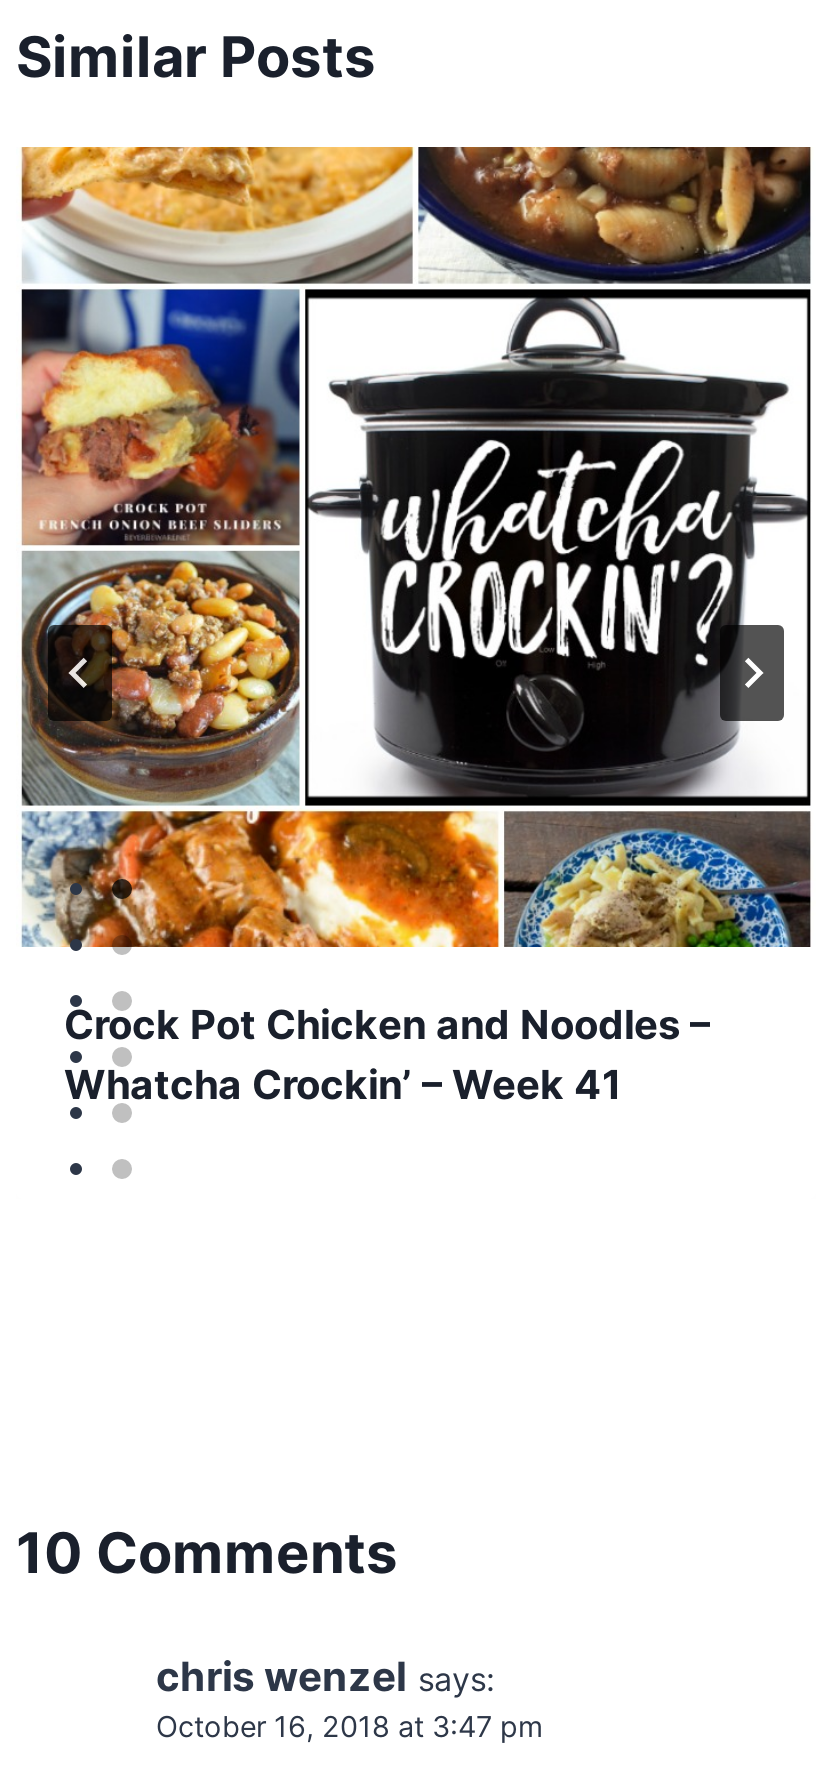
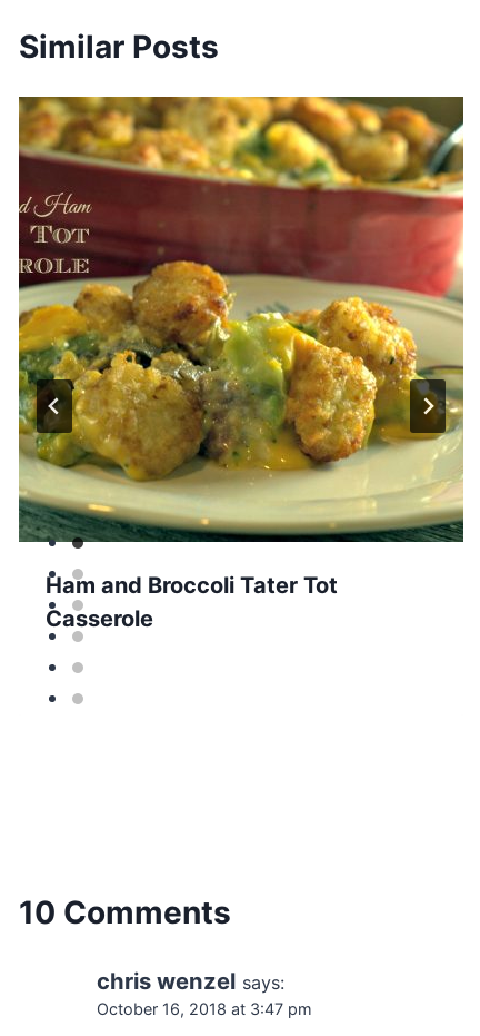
[16,145,816,1110] [image] | Crock Pot Chicken and Noodles – | Whatcha Crockin’ – Week 41 -> [18,96,464,633] [image] | Ham and Broccoli Tater Tot | Casserole

